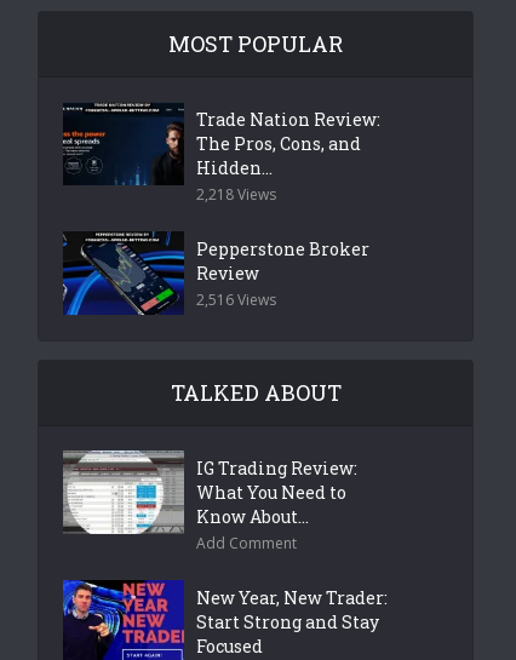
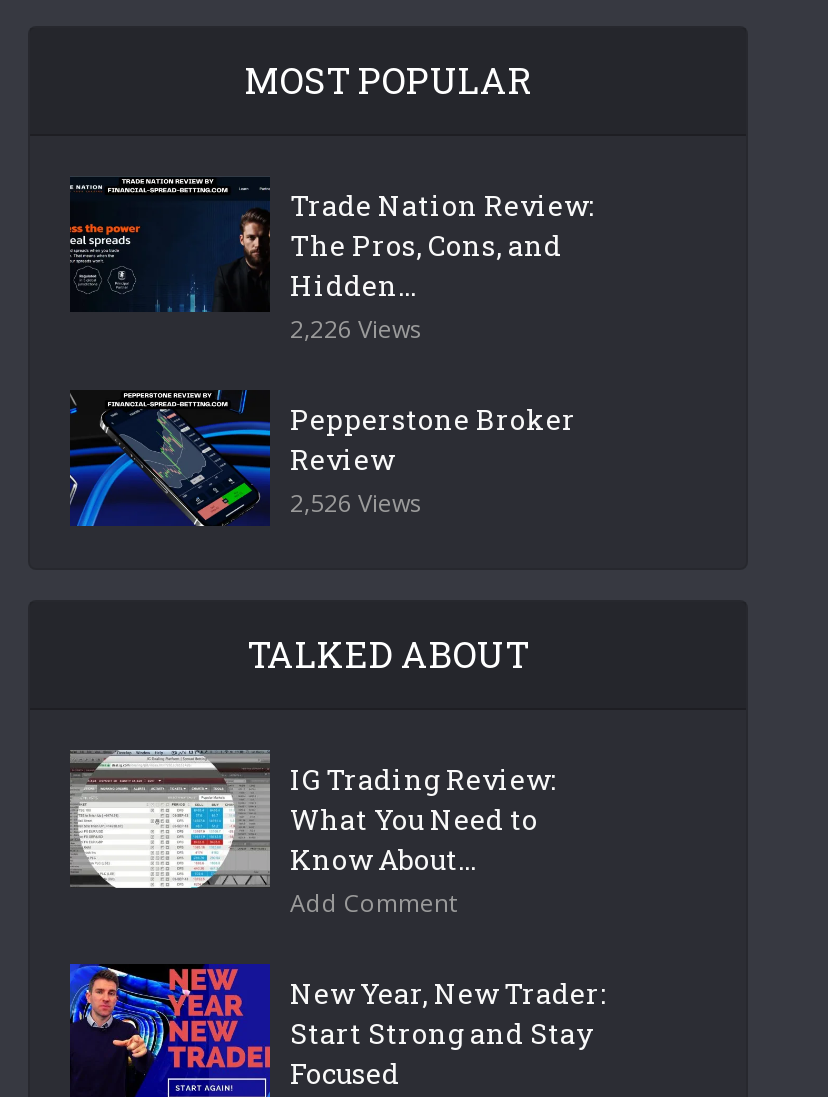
[196,184,276,204] 2,218 Views -> [290,312,422,346] 2,226 Views
[196,289,276,310] 2,516 Views -> [290,486,422,520] 2,526 Views

